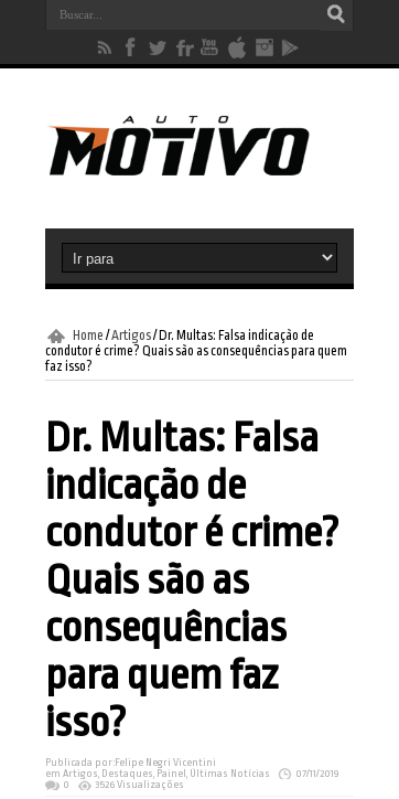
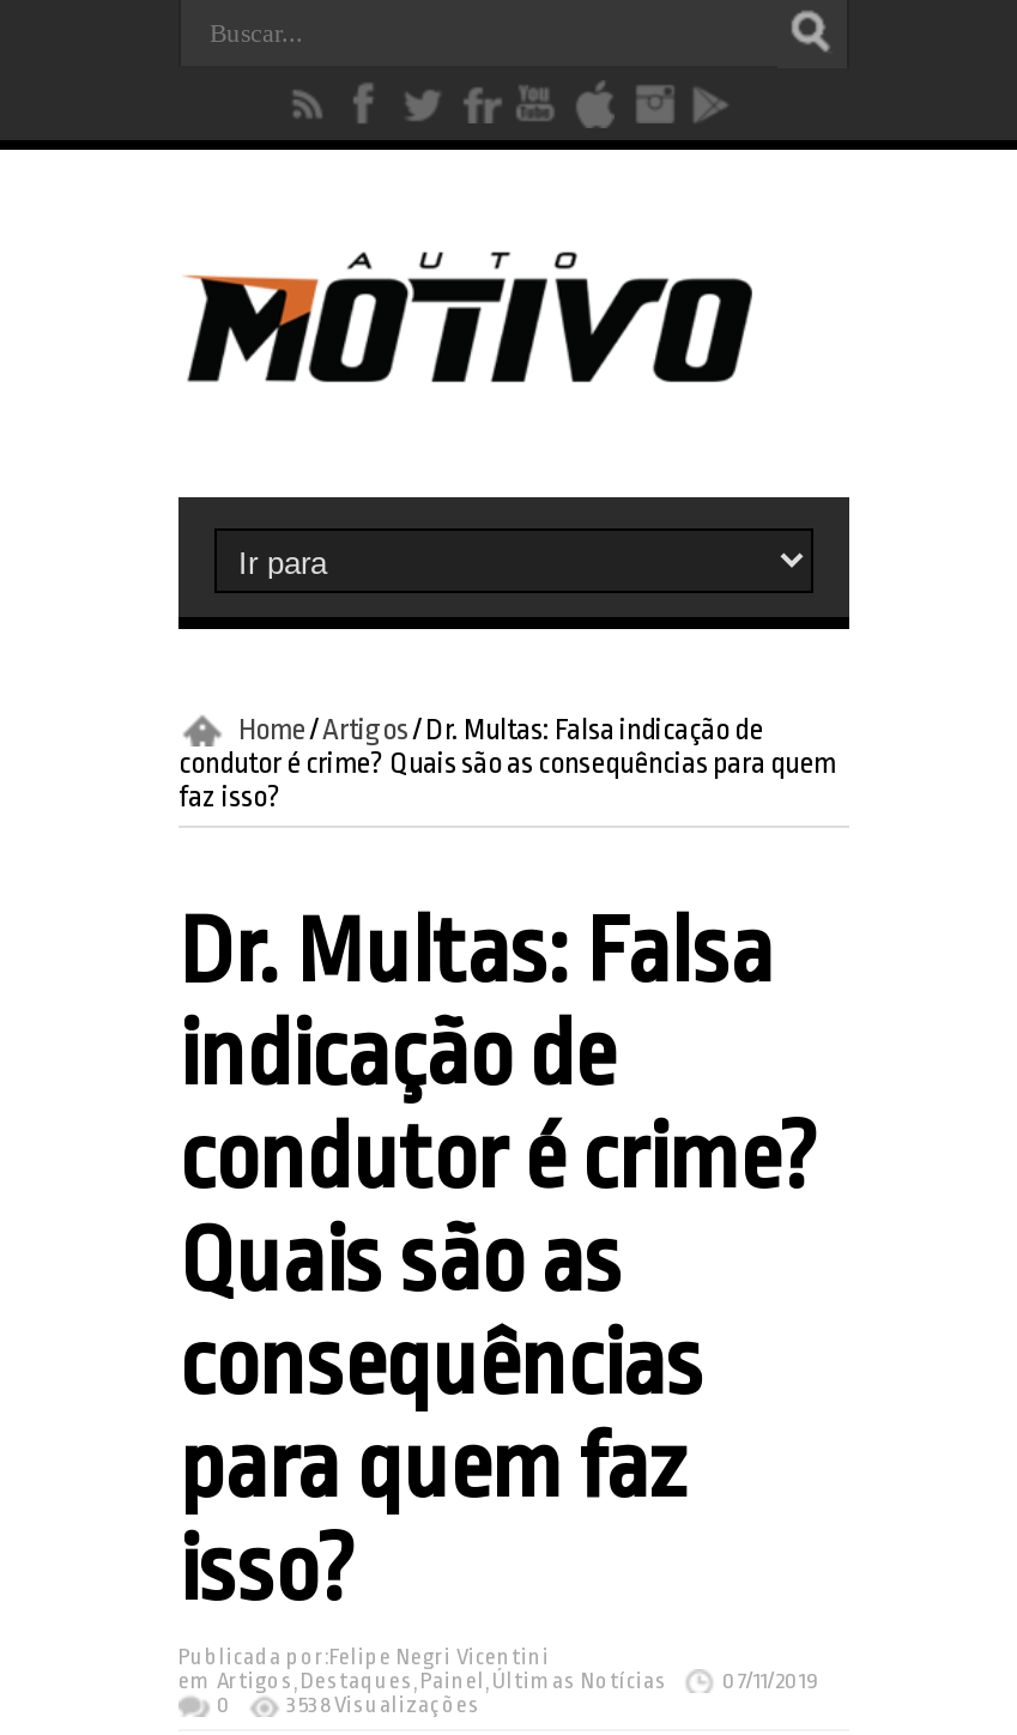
[95,779,184,790] 3526 Visualizações -> [286,1693,480,1717] 3538 Visualizações

